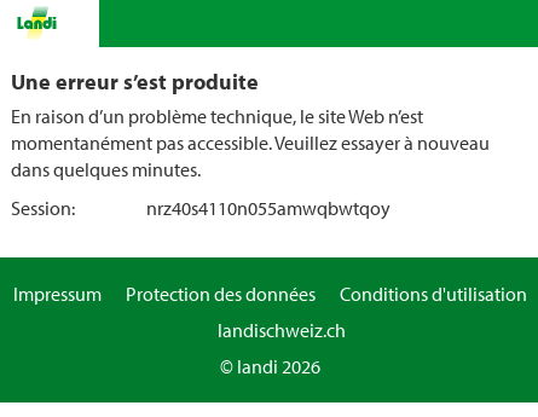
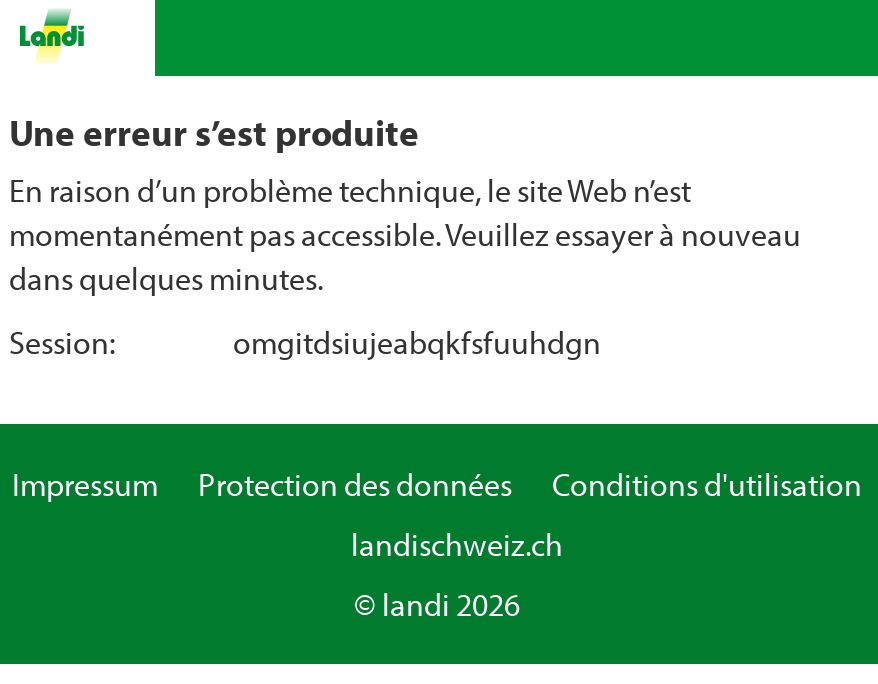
[146,196,391,220] nrz40s4110n055amwqbwtqoy -> [233,322,601,362] omgitdsiujeabqkfsfuuhdgn

